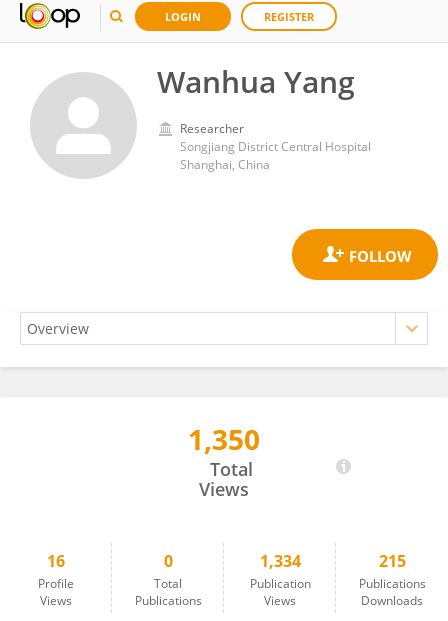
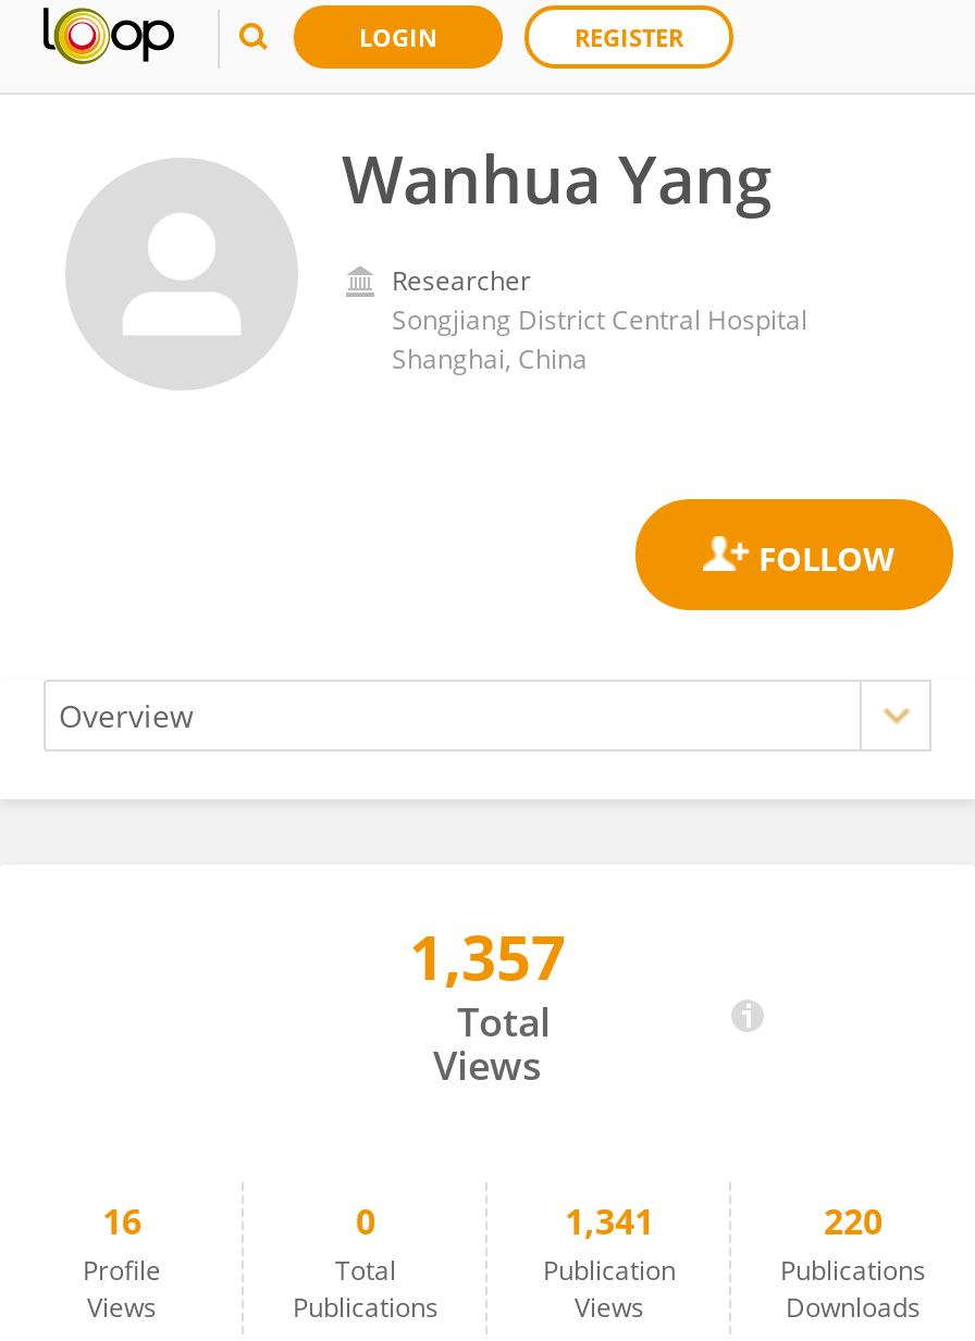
[188,420,260,458] 1,350 -> [409,915,566,997] 1,357
[259,550,300,572] 1,334 -> [565,1197,654,1245] 1,341
[378,550,405,572] 215 -> [824,1197,883,1245] 220

